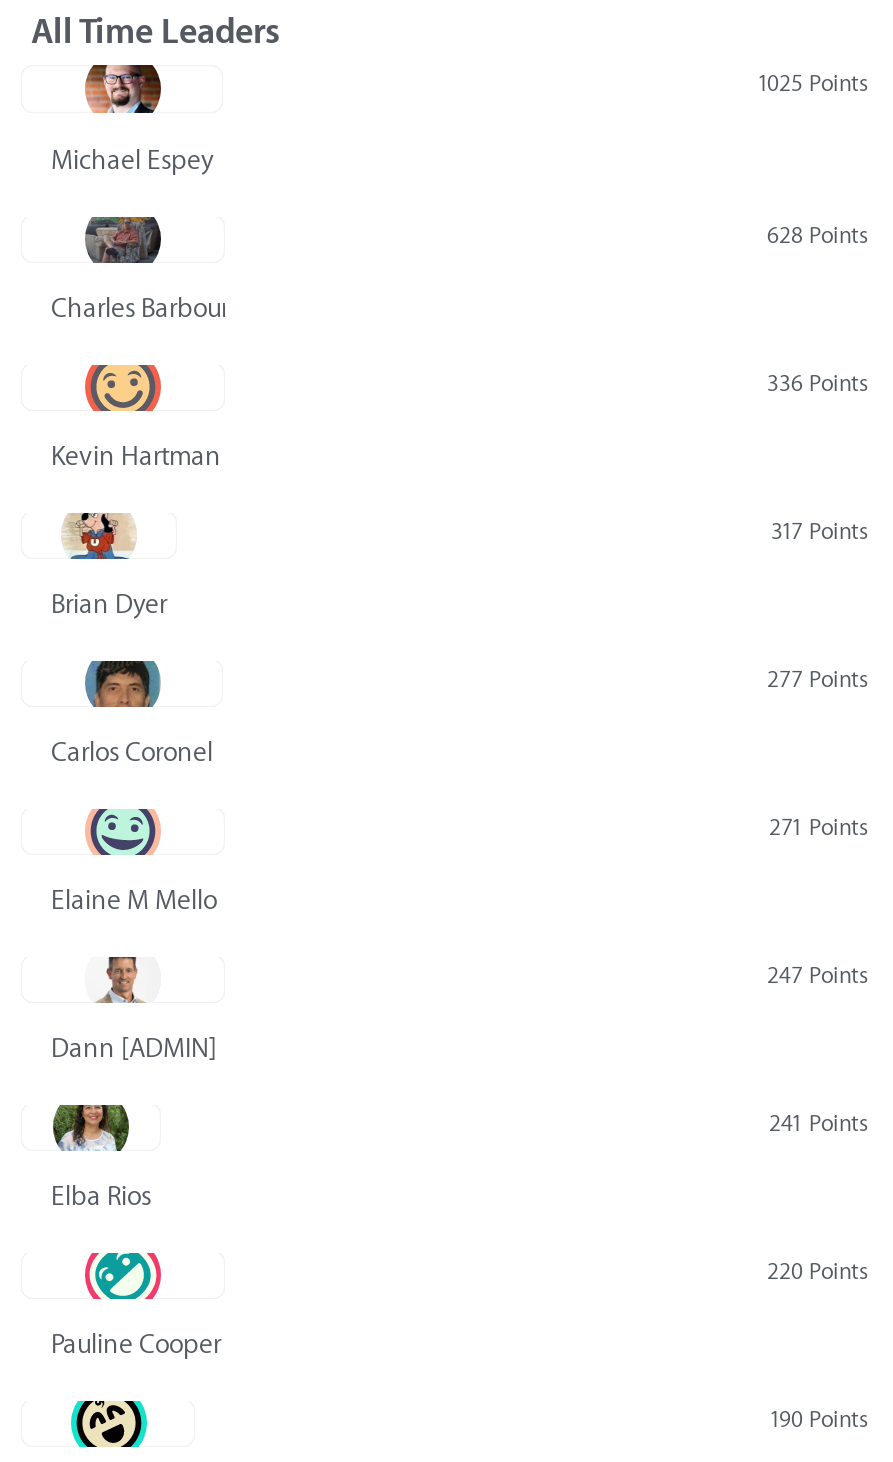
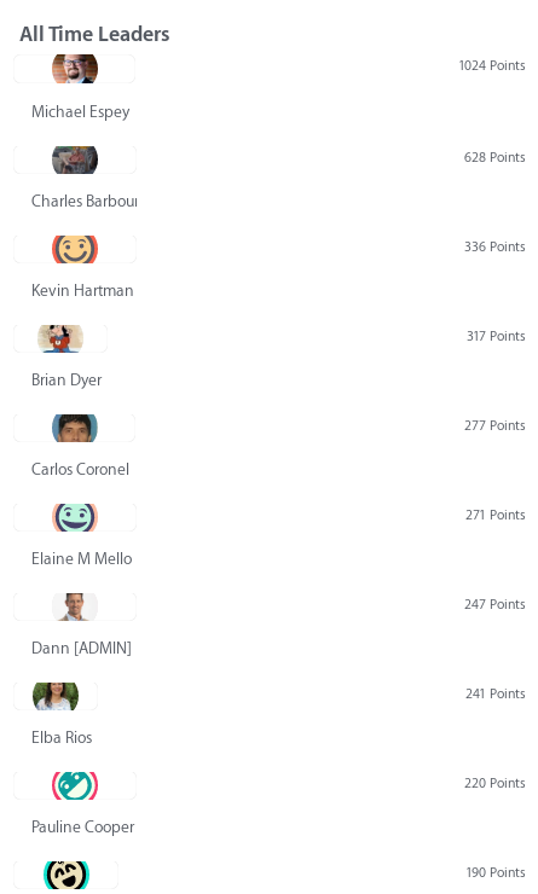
[757,72,869,98] 1025 Points -> [458,58,526,74] 1024 Points

